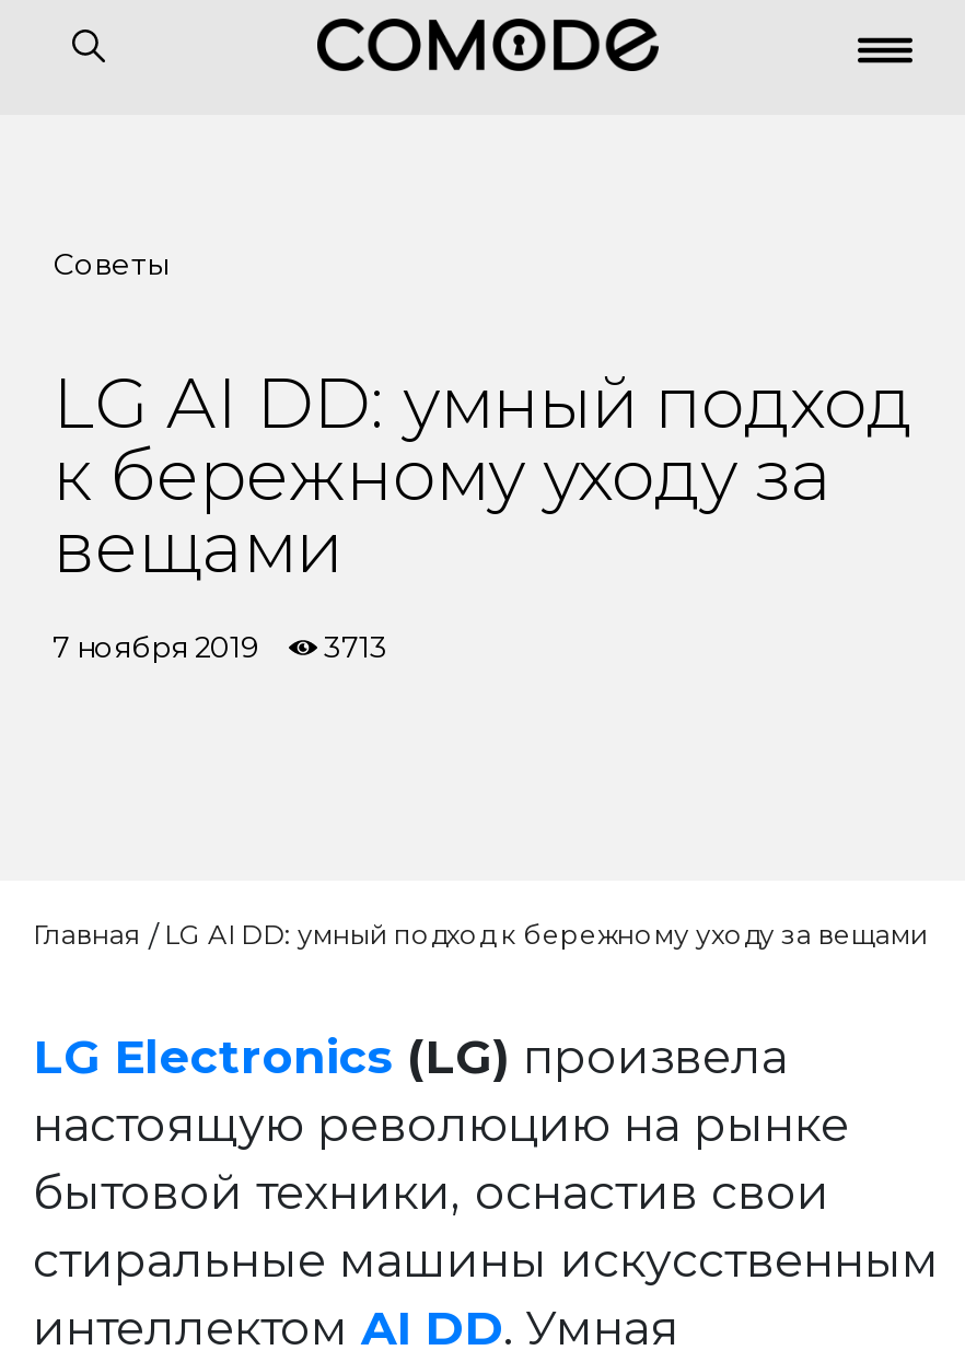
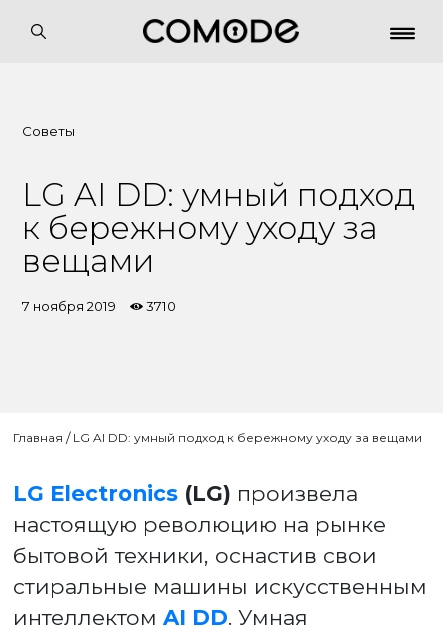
[53,629,387,664] 7 ноября 2019 3713 -> [22,298,176,314] 7 ноября 2019 3710

